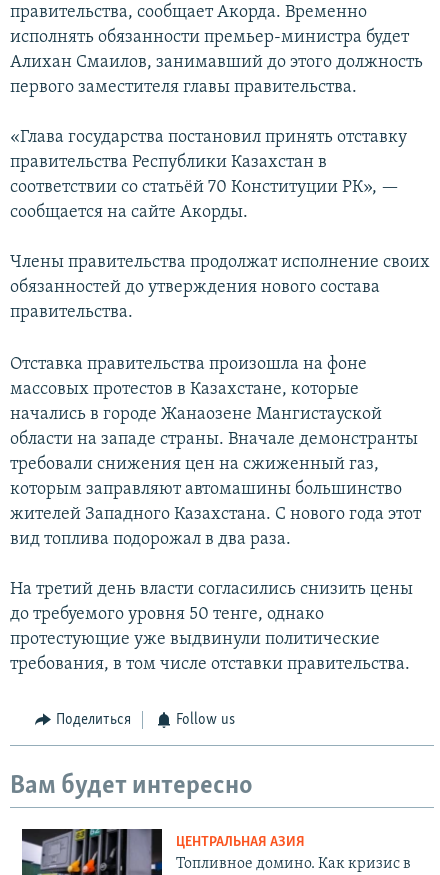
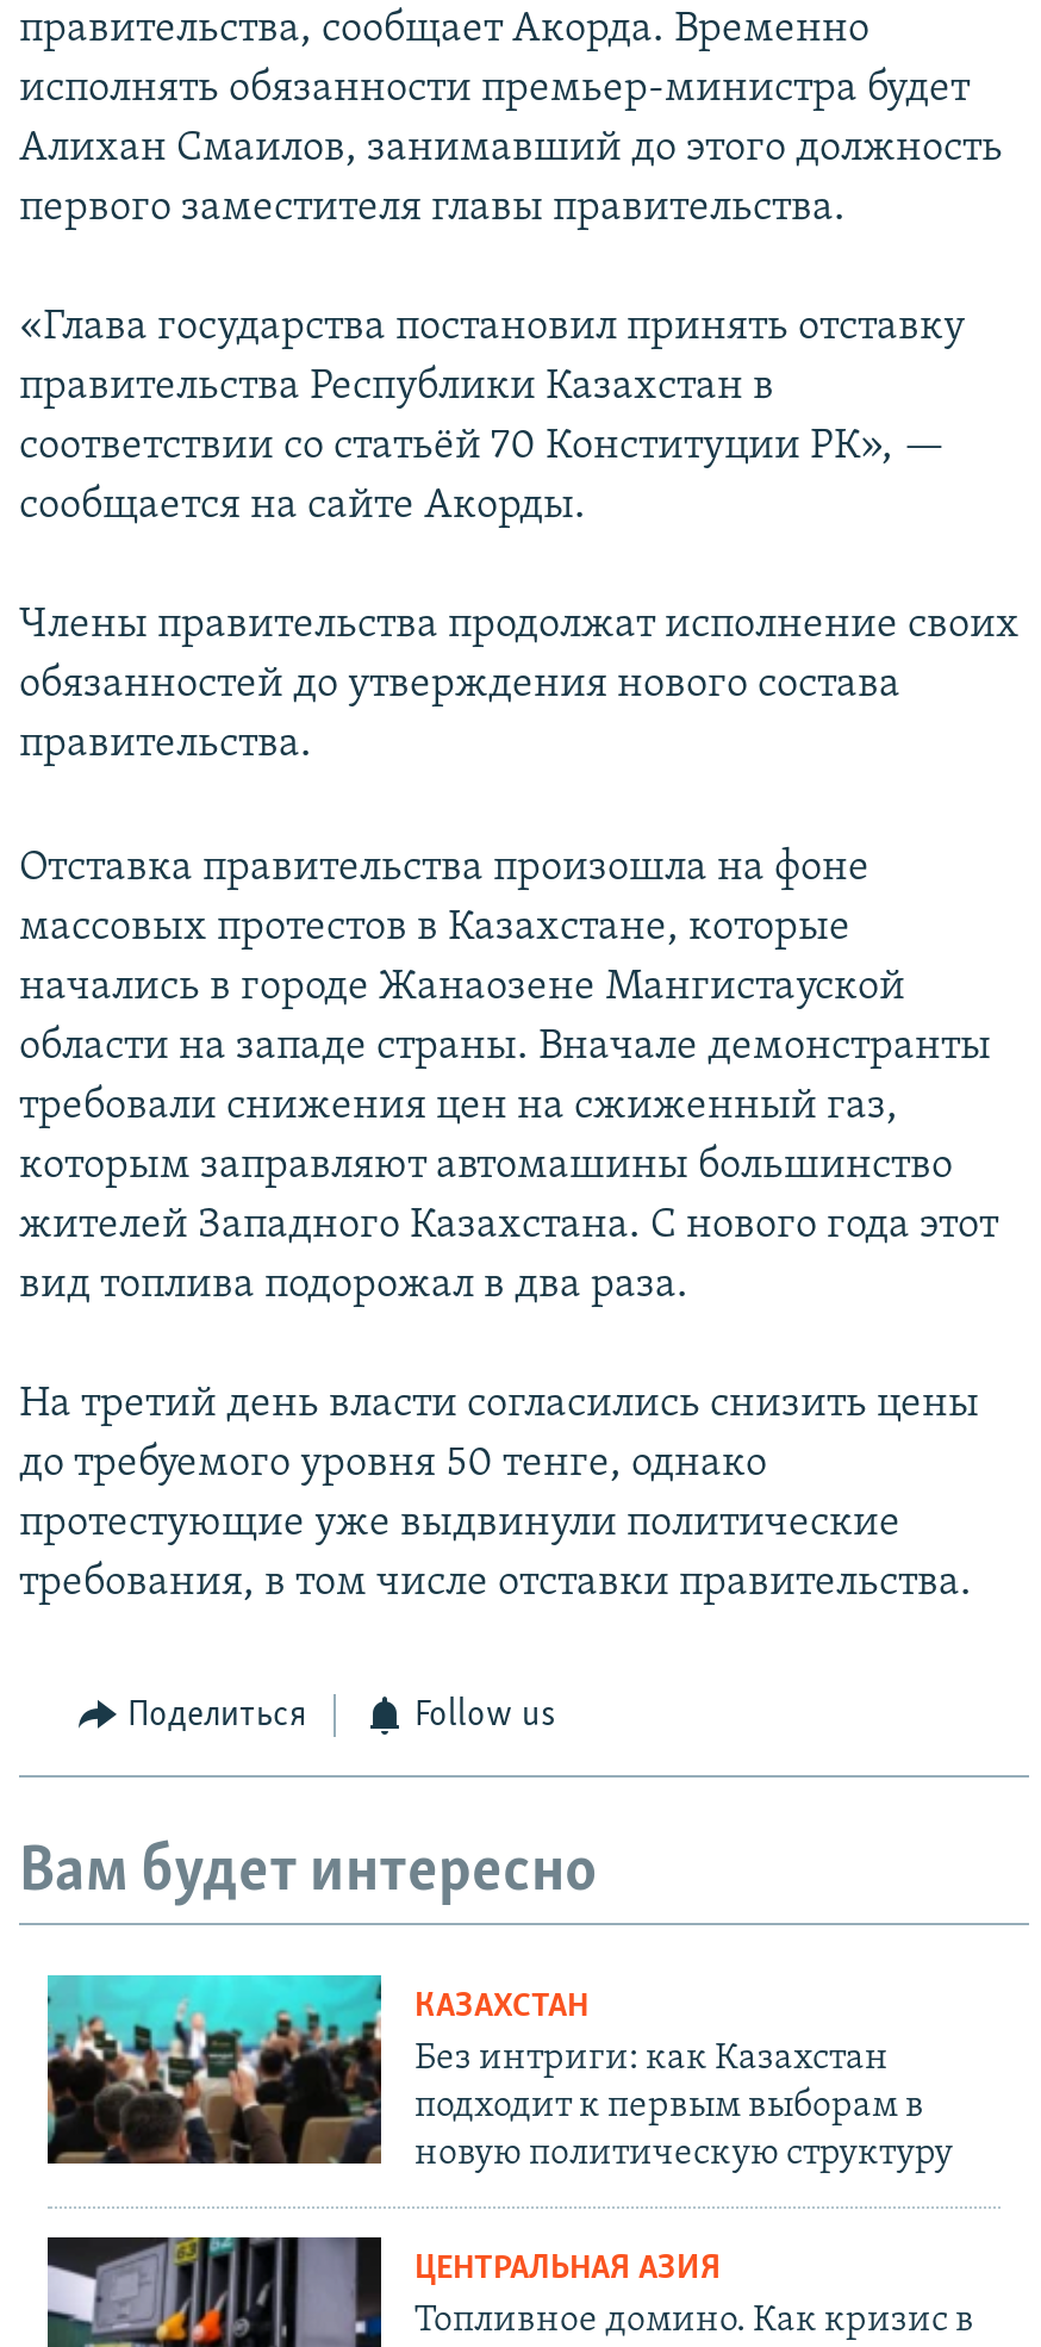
none -> [45,1973,953,2174] [image] | КАЗАХСТАН | Без интриги: как Казахстан | подходит к первым выборам в | новую политическую структуру

